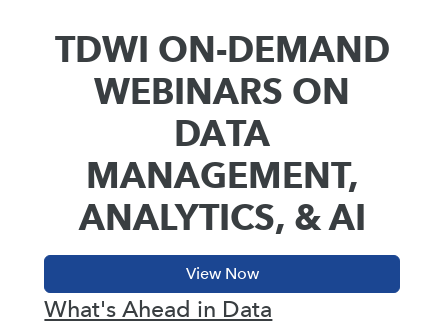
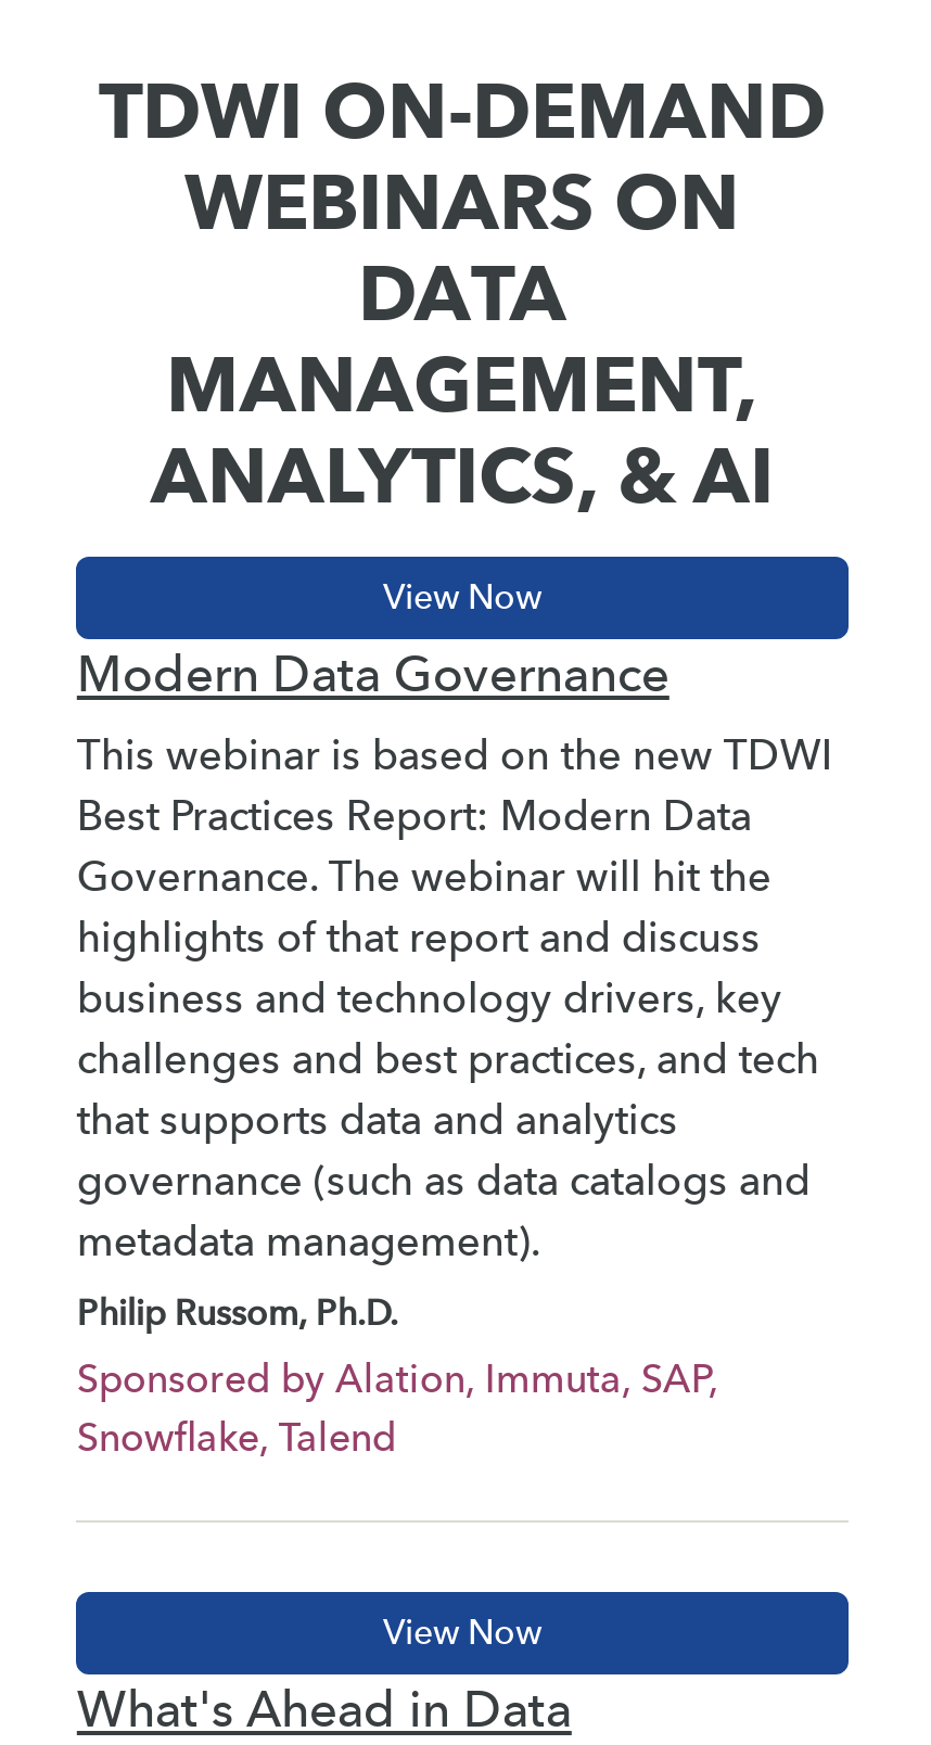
none -> [77,643,832,1462] Modern Data Governance | This webinar is based on the new TDWI | Best Practices Report: Modern Data | Governance. The webinar will hit the | highlights of that report and discuss | business and technology drivers, key | challenges and best practices, and tech | that supports data and analytics | governance (such as data catalogs and | metadata management). | Philip Russom, Ph.D. | Sponsored by Alation, Immuta, SAP, | Snowflake, Talend

